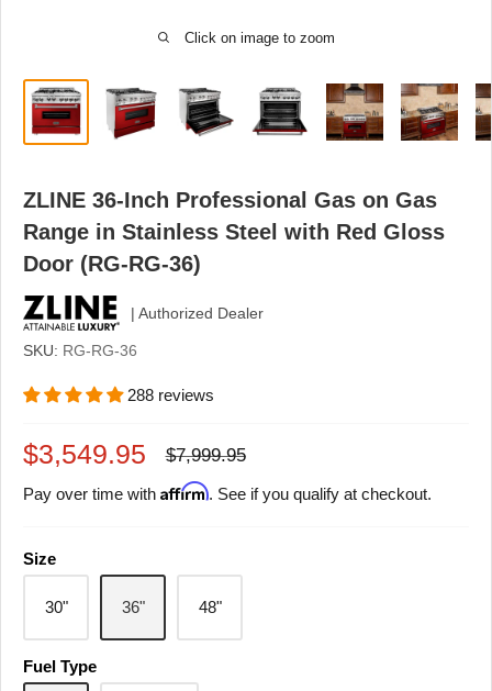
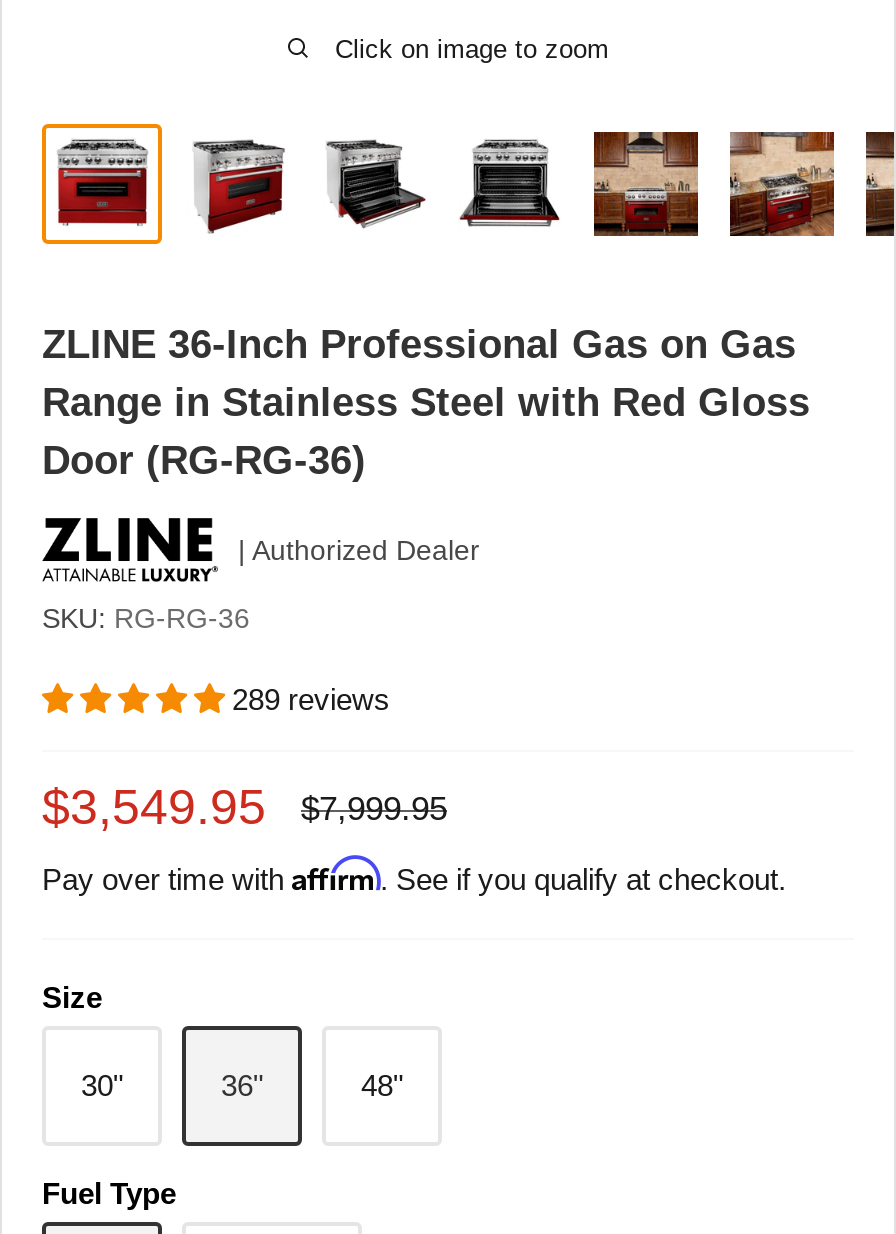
[127,385,214,404] 288 reviews -> [232,681,390,715] 289 reviews

